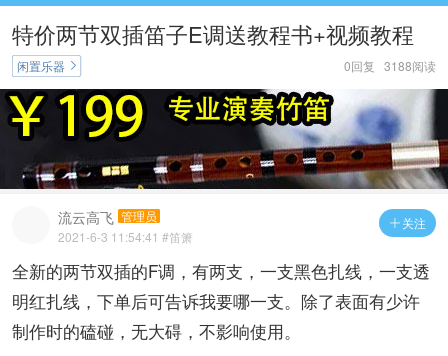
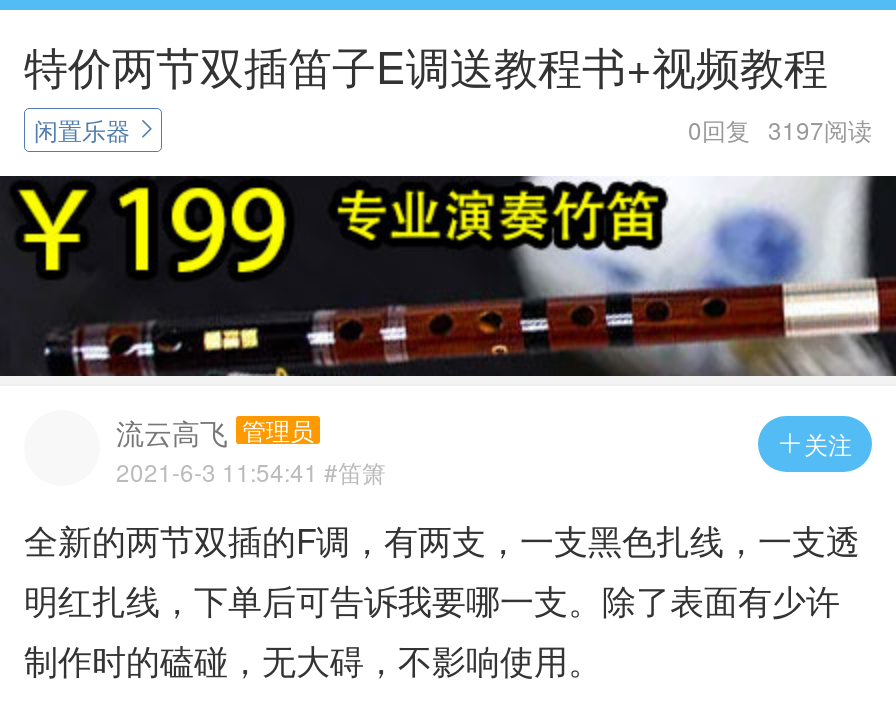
[344,57,436,74] 0回复 3188阅读 -> [688,112,872,146] 0回复 3197阅读

